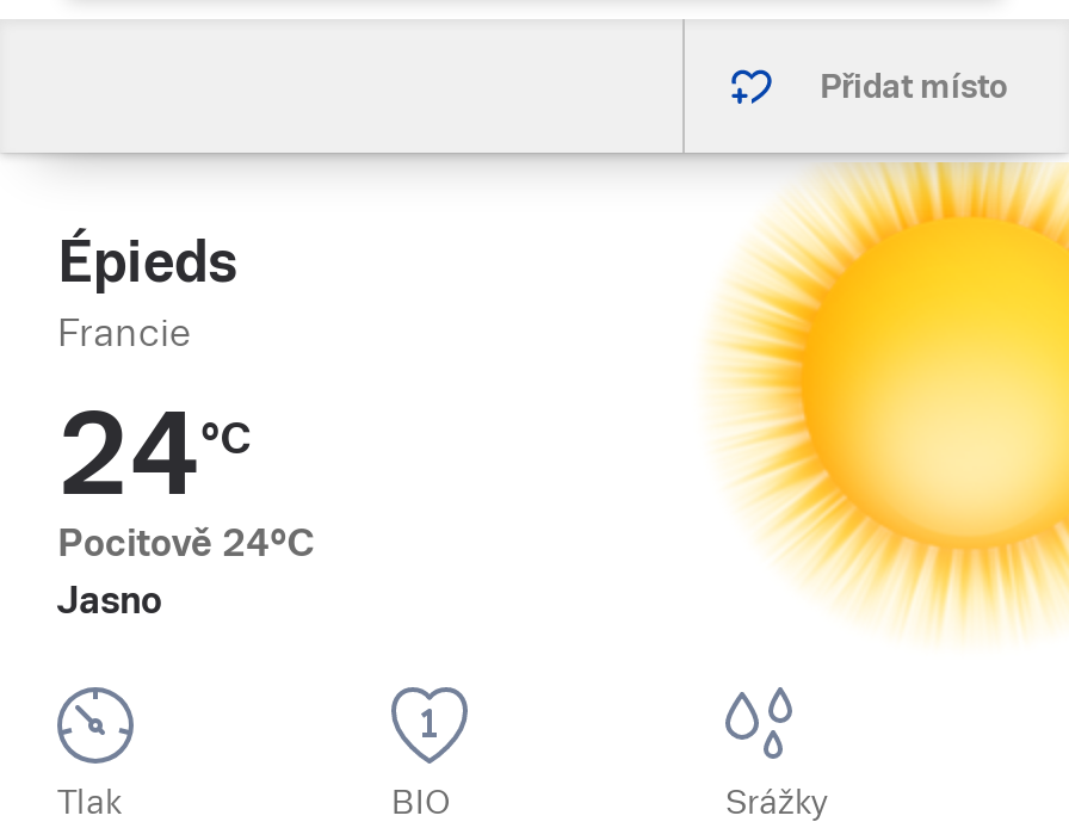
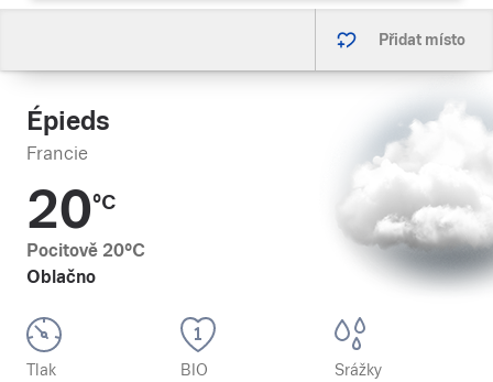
[709,162,1062,623] [image] -> [327,75,490,291] [image]
[57,389,315,623] 24°C | Pocitově 24°C | Jasno -> [26,179,145,287] 20°C | Pocitově 20°C | Oblačno

